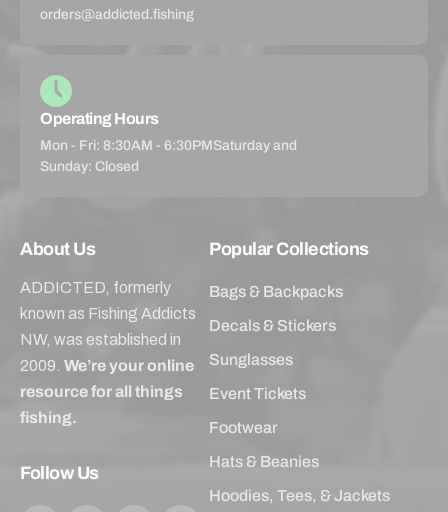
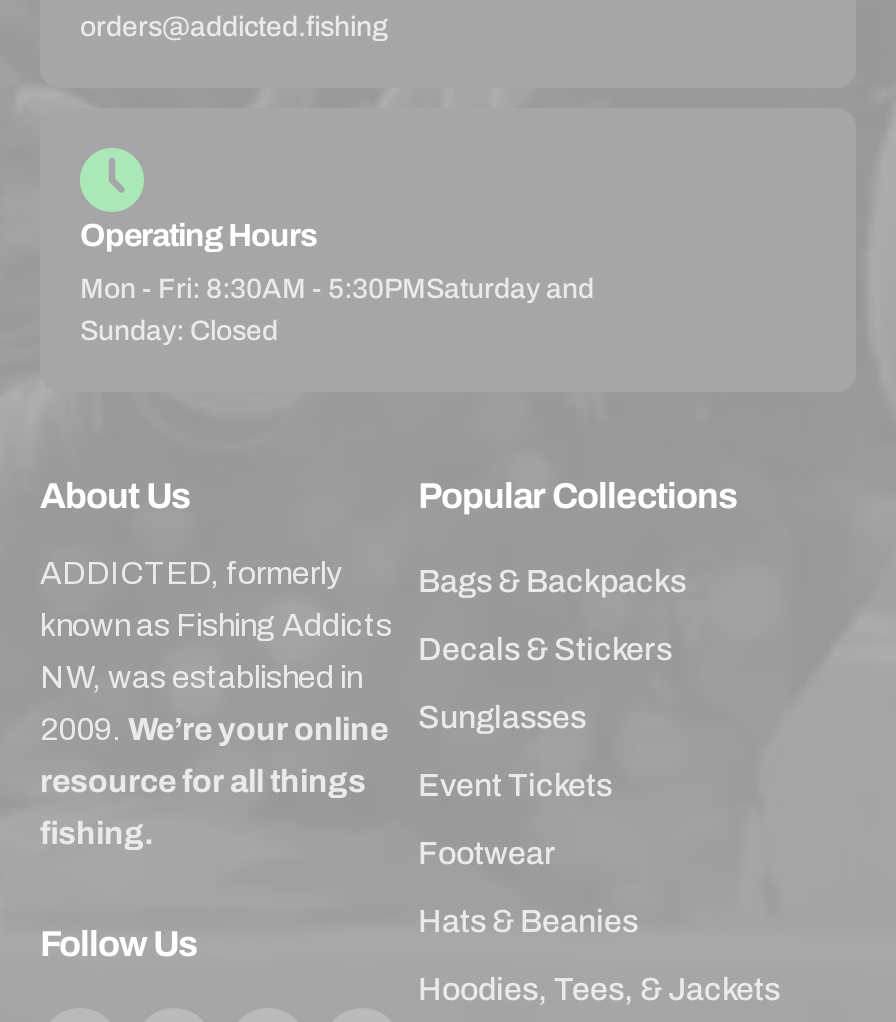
[40,138,297,153] Mon - Fri: 8:30AM - 6:30PMSaturday and -> [80,274,594,304] Mon - Fri: 8:30AM - 5:30PMSaturday and

